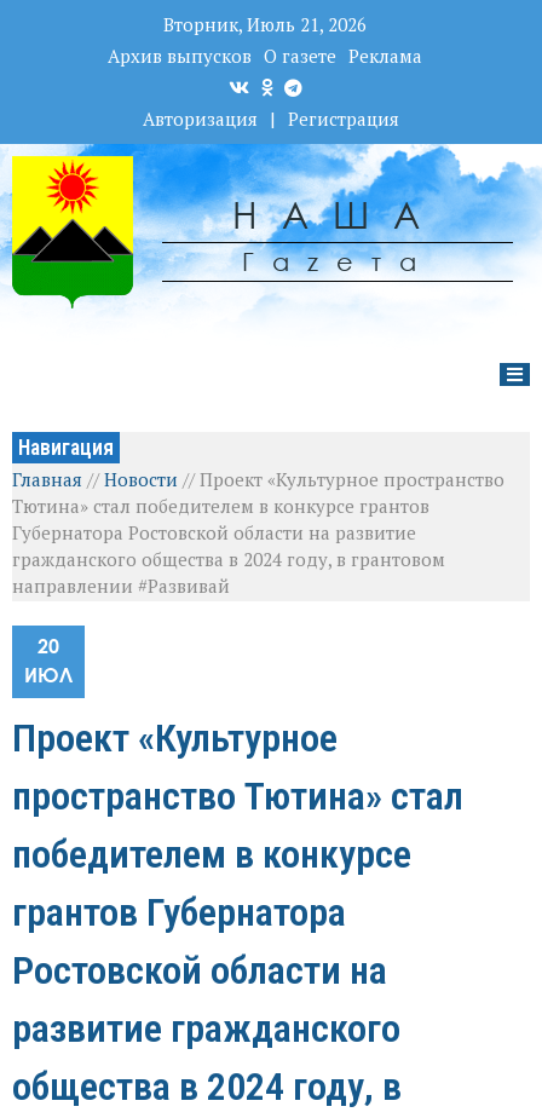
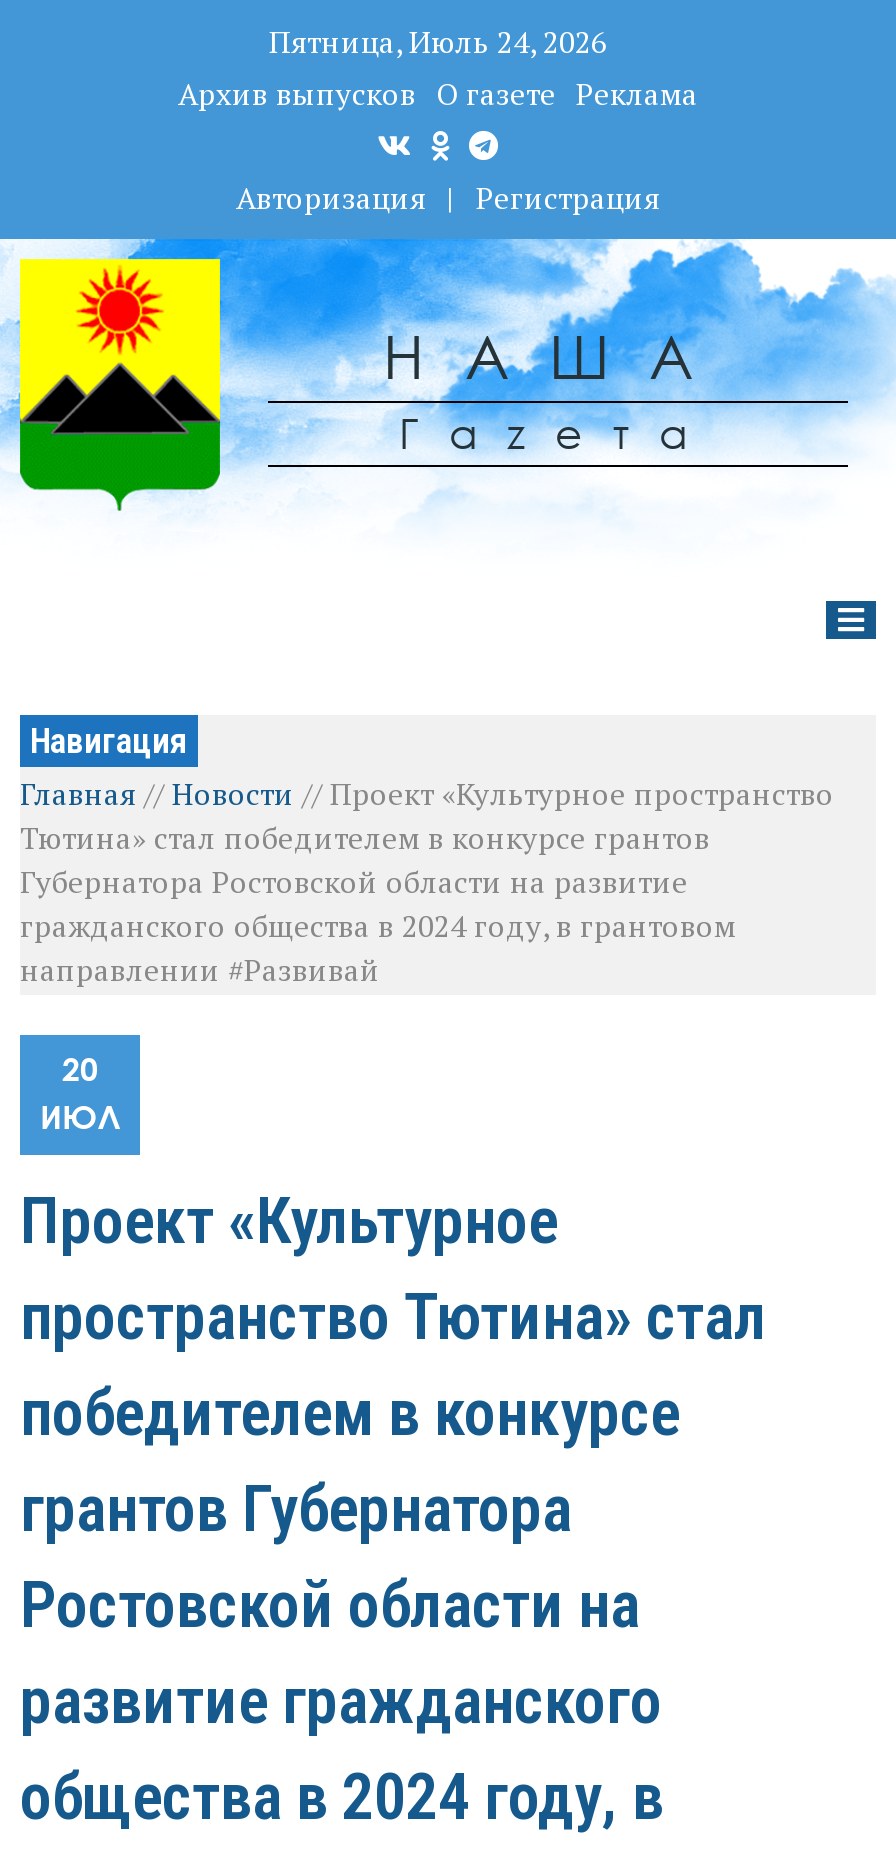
[163,12,367,36] Вторник, Июль 21, 2026 -> [269,21,607,61] Пятница, Июль 24, 2026

